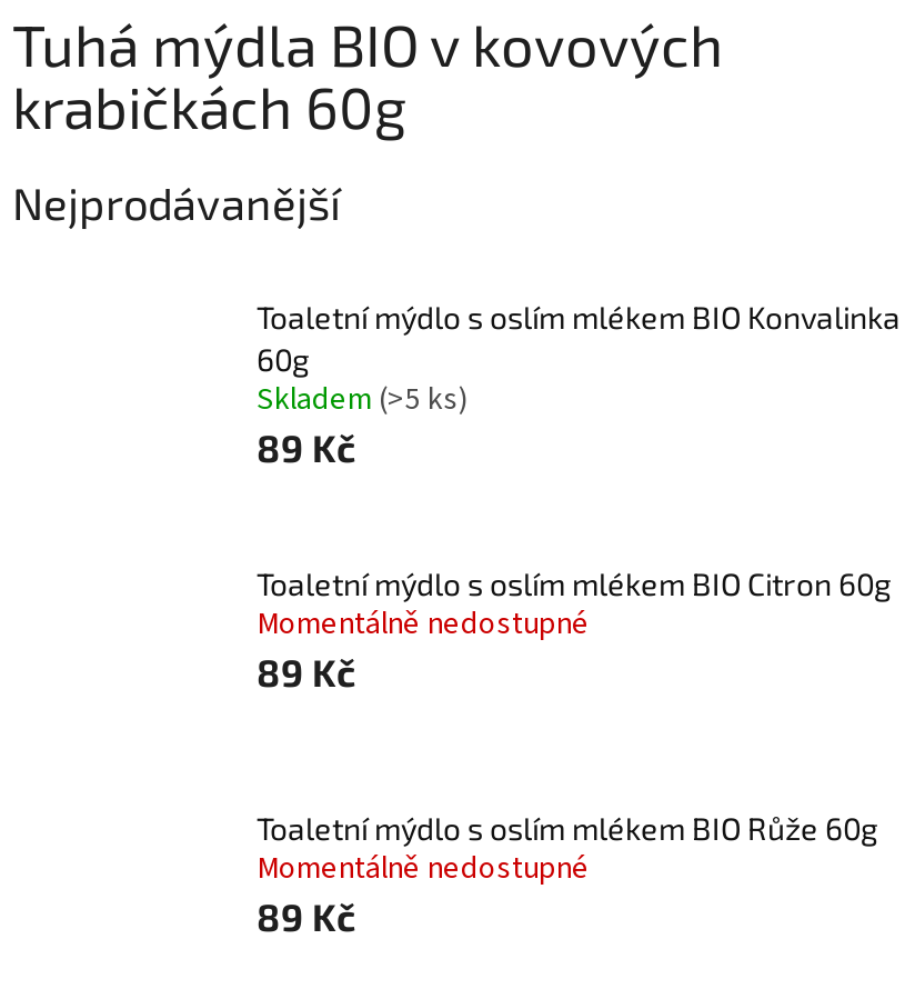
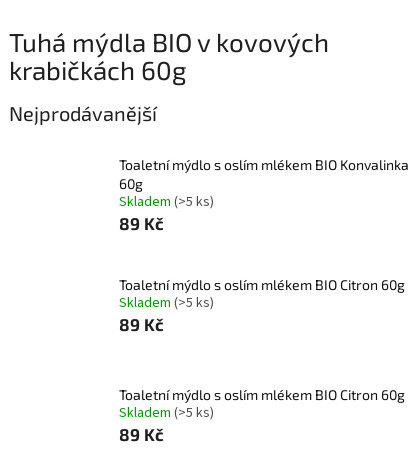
[257,602,590,647] Momentálně nedostupné -> [119,293,214,313] Skladem (>5 ks)
[257,809,878,891] Toaletní mýdlo s oslím mlékem BIO Růže 60g | Momentálně nedostupné -> [119,386,405,423] Toaletní mýdlo s oslím mlékem BIO Citron 60g | Skladem (>5 ks)

